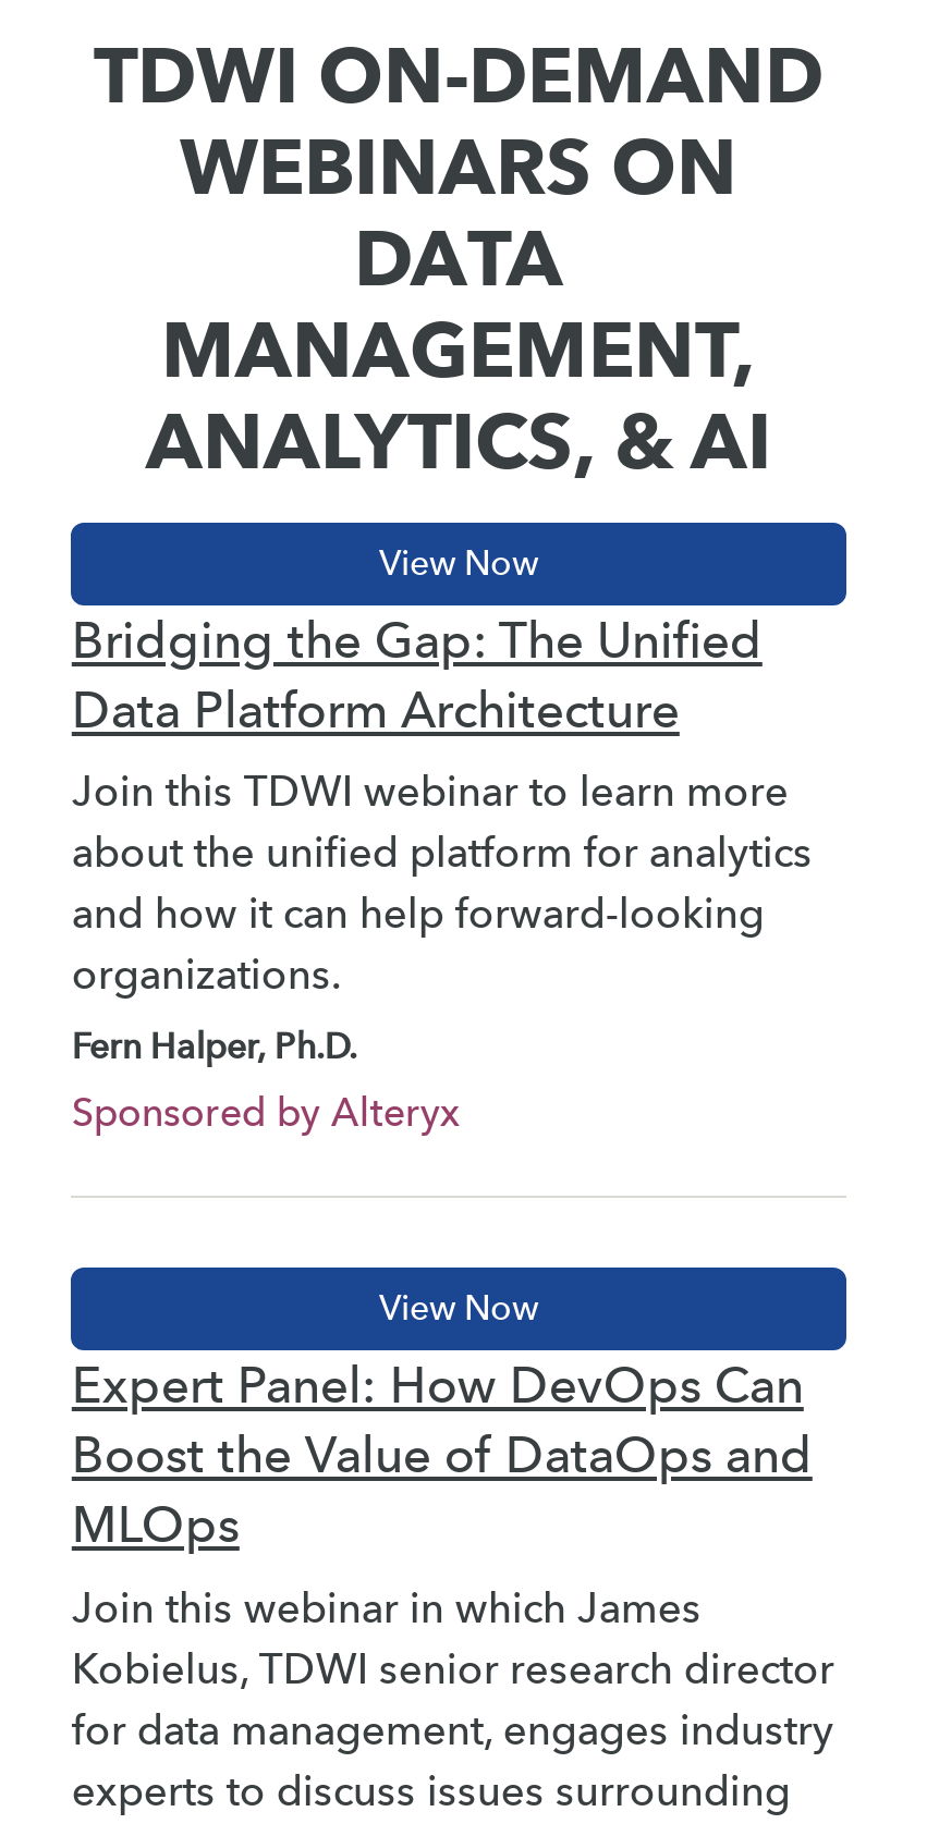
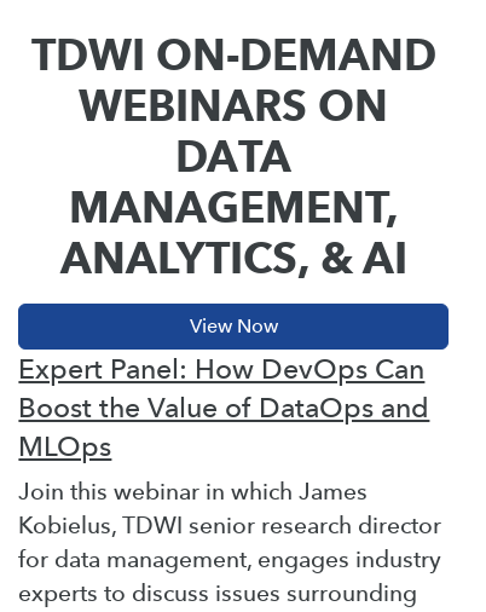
[72,609,812,1137] Bridging the Gap: The Unified | Data Platform Architecture | Join this TDWI webinar to learn more | about the unified platform for analytics | and how it can help forward-looking | organizations. | Fern Halper, Ph.D. | Sponsored by Alteryx -> none

